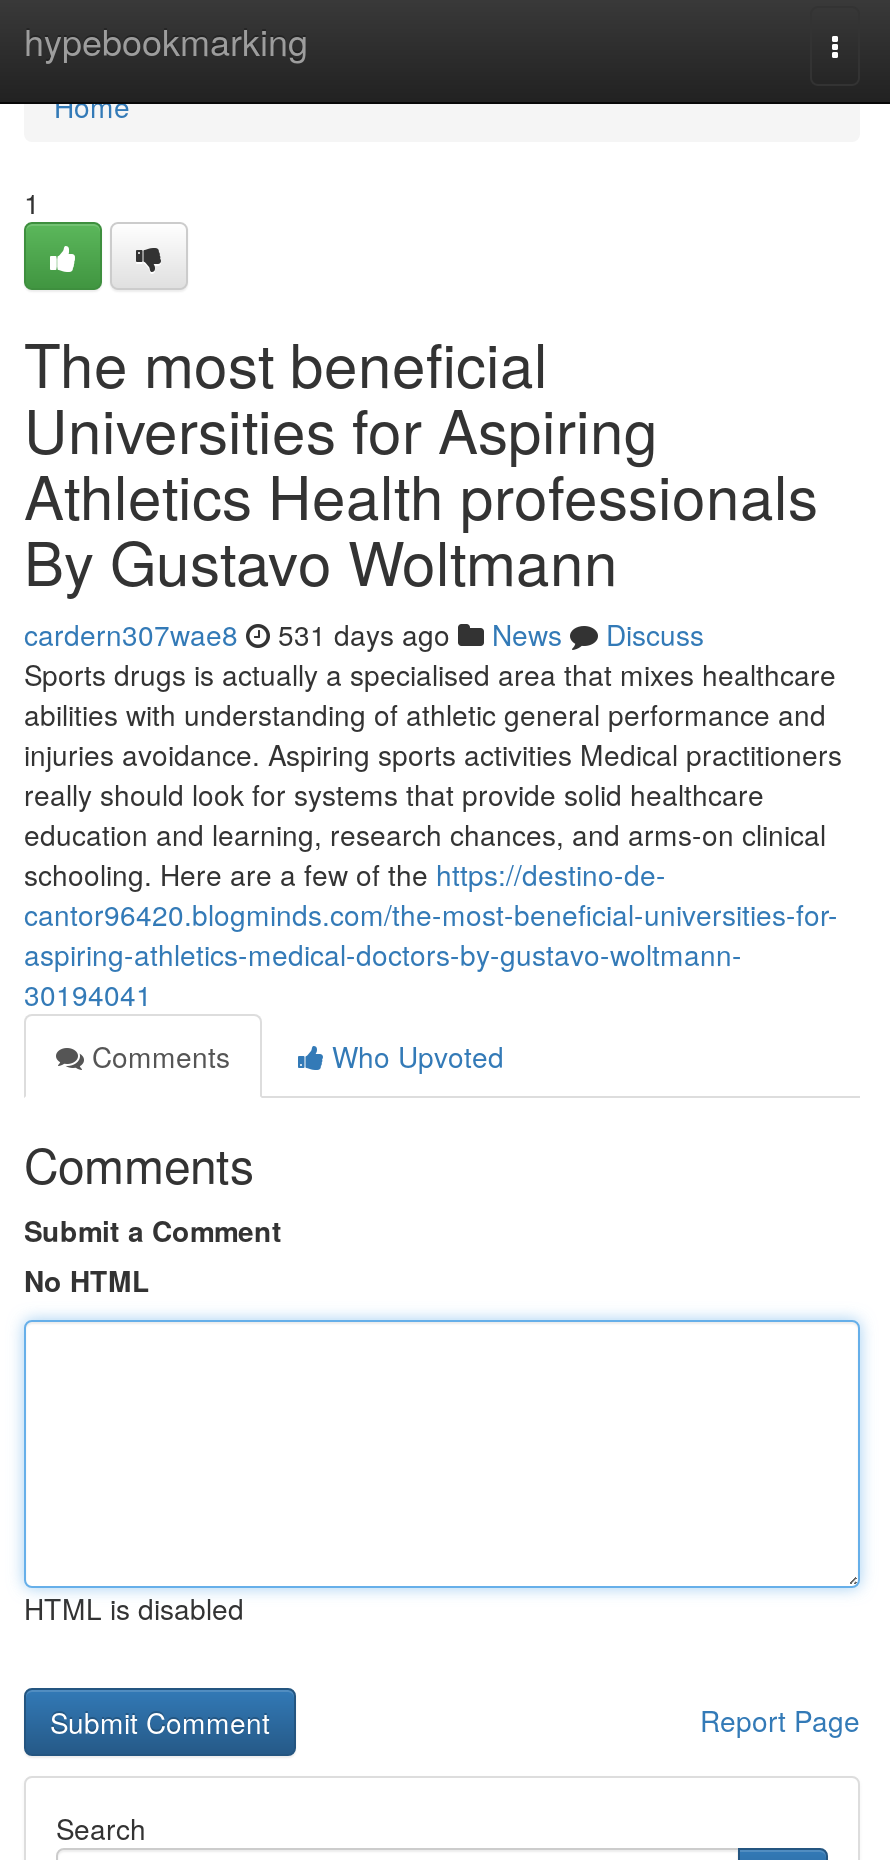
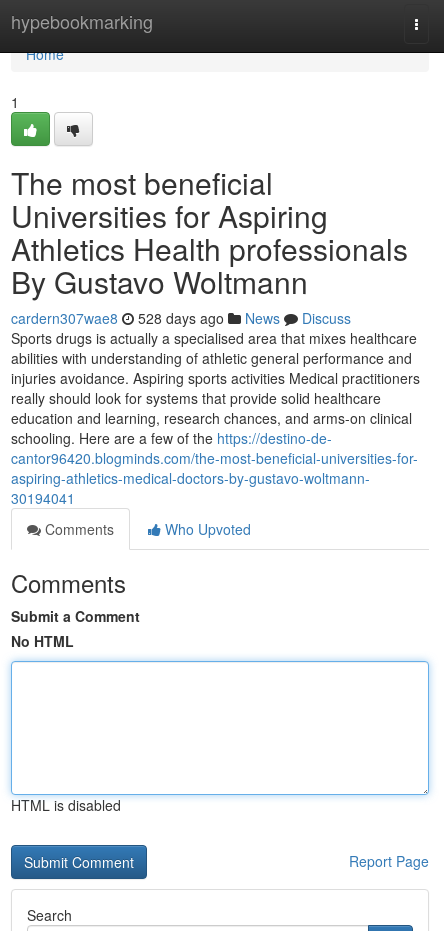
[24,614,704,654] cardern307wae8 531 days ago News Discuss -> [11,308,351,328] cardern307wae8 528 days ago News Discuss

